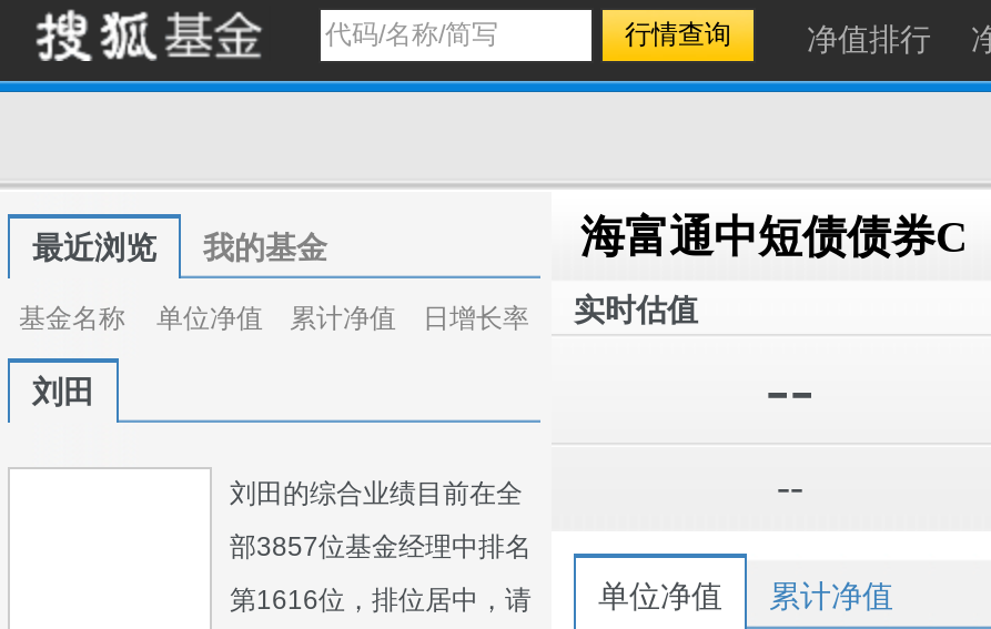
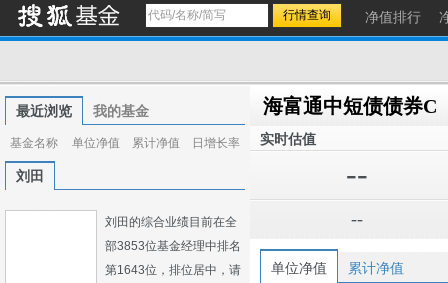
[230,531,532,562] 部3857位基金经理中排名 -> [105,239,241,253] 部3853位基金经理中排名
[230,585,532,616] 第1616位，排位居中，请 -> [105,263,241,277] 第1643位，排位居中，请

